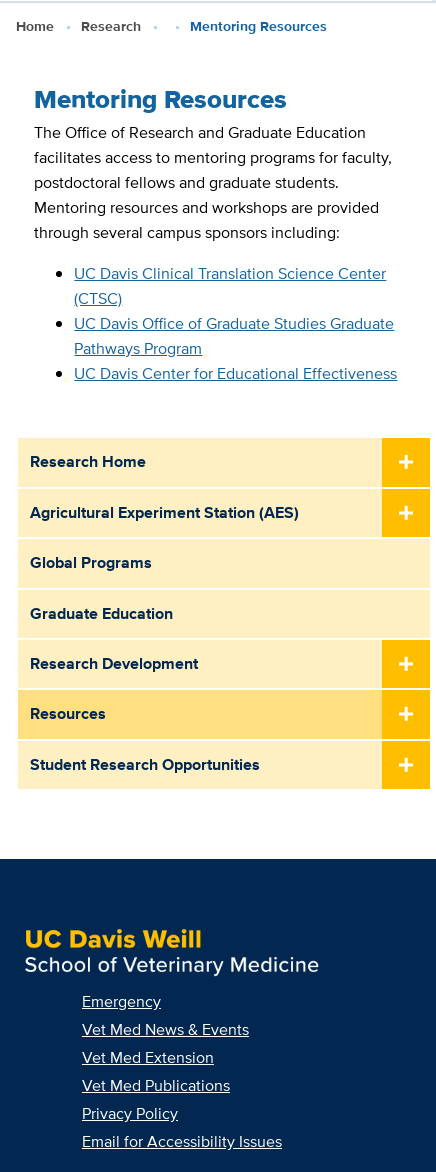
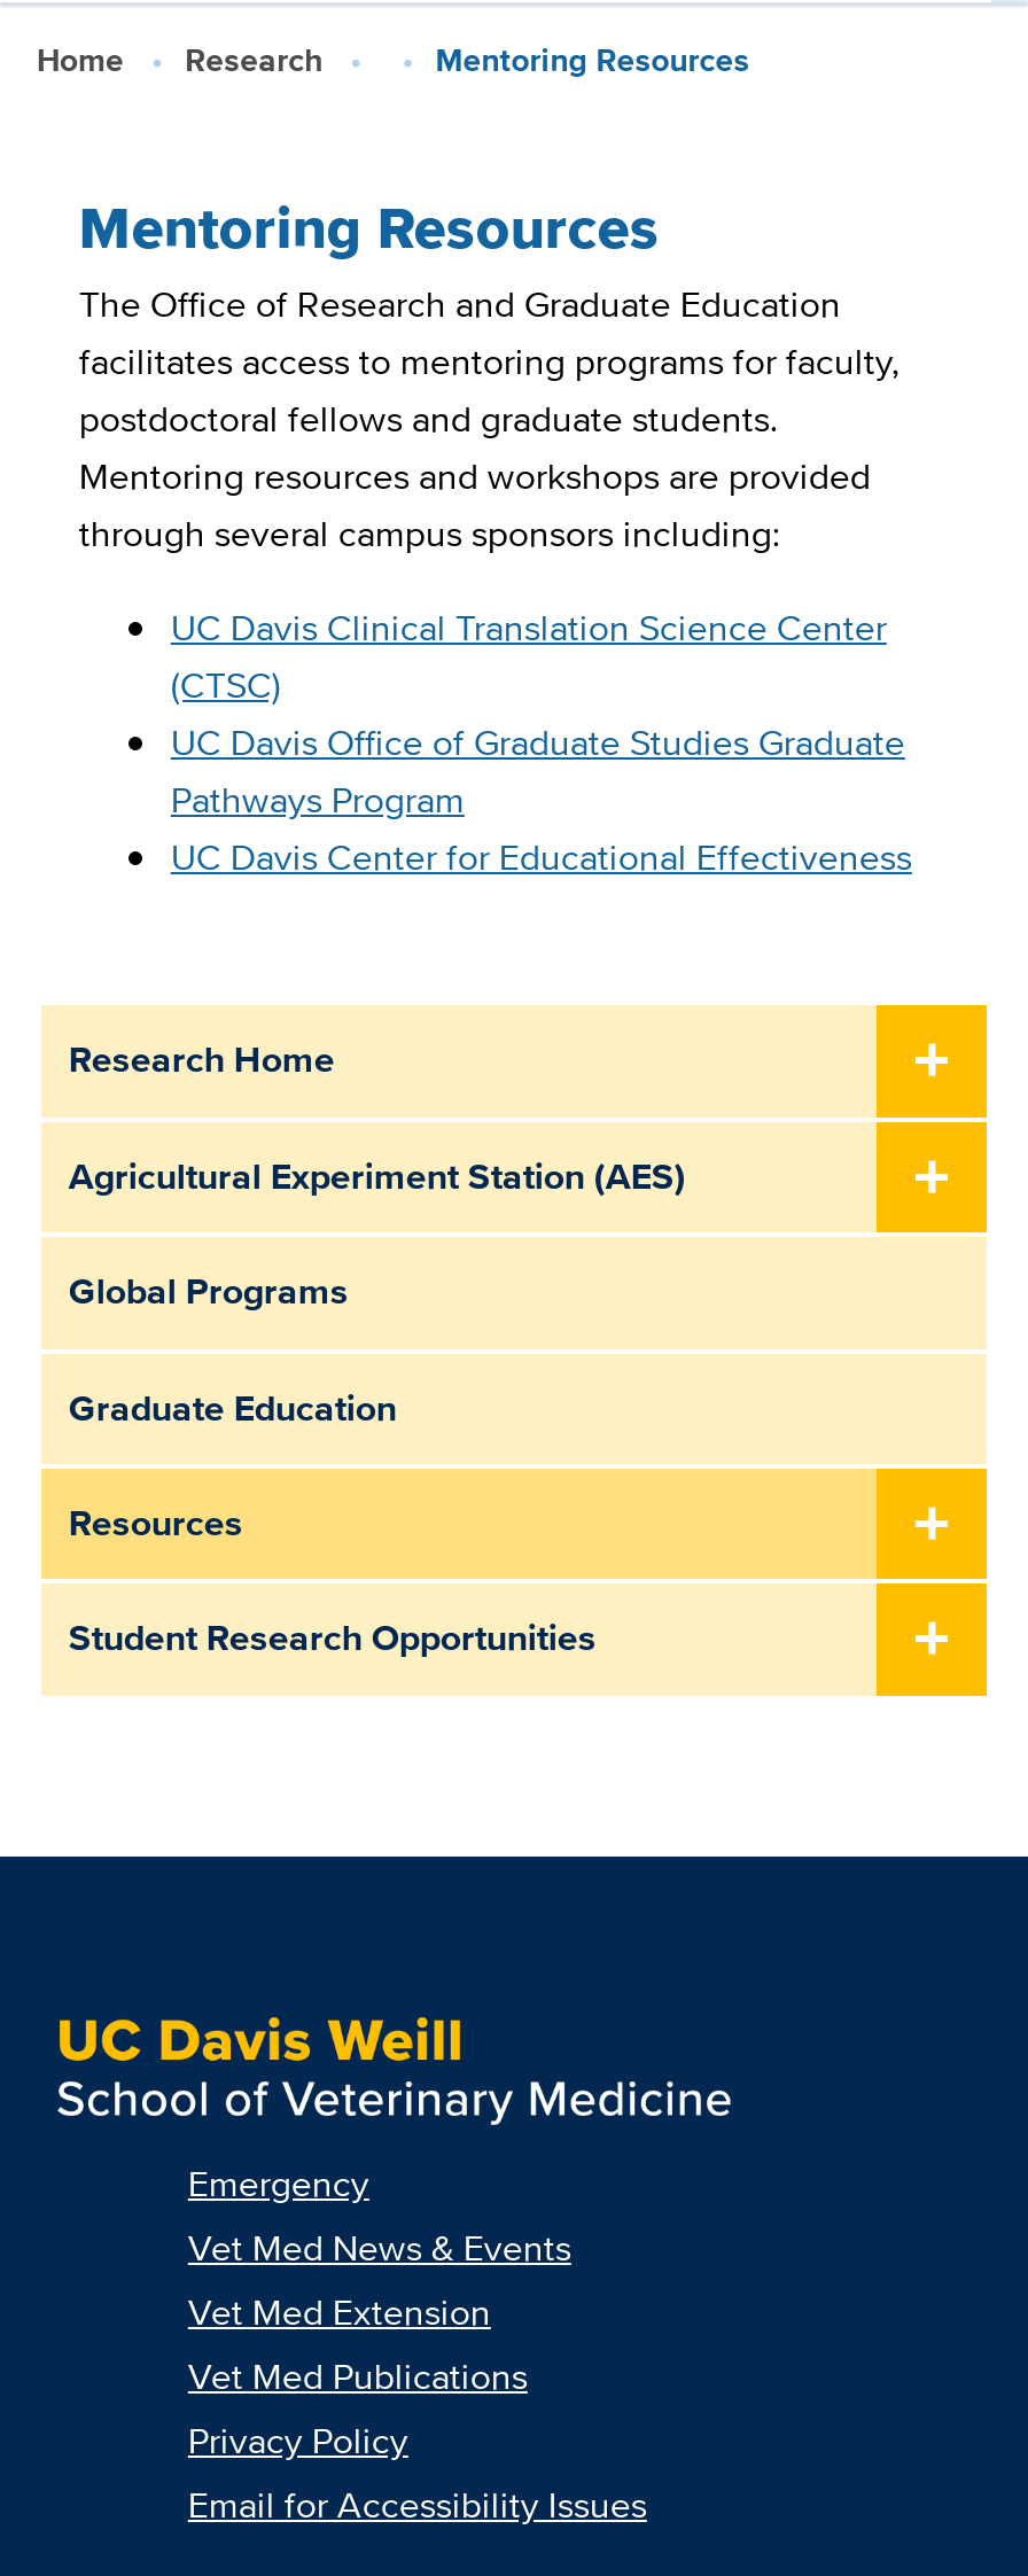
[30,652,198,675] Research Development -> none

